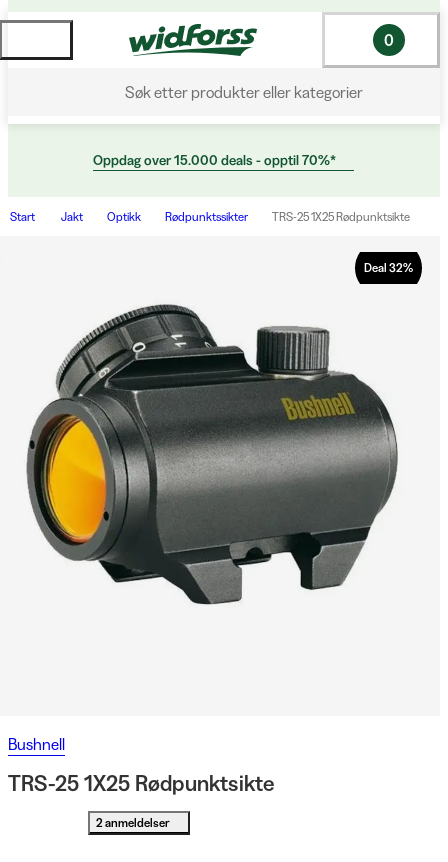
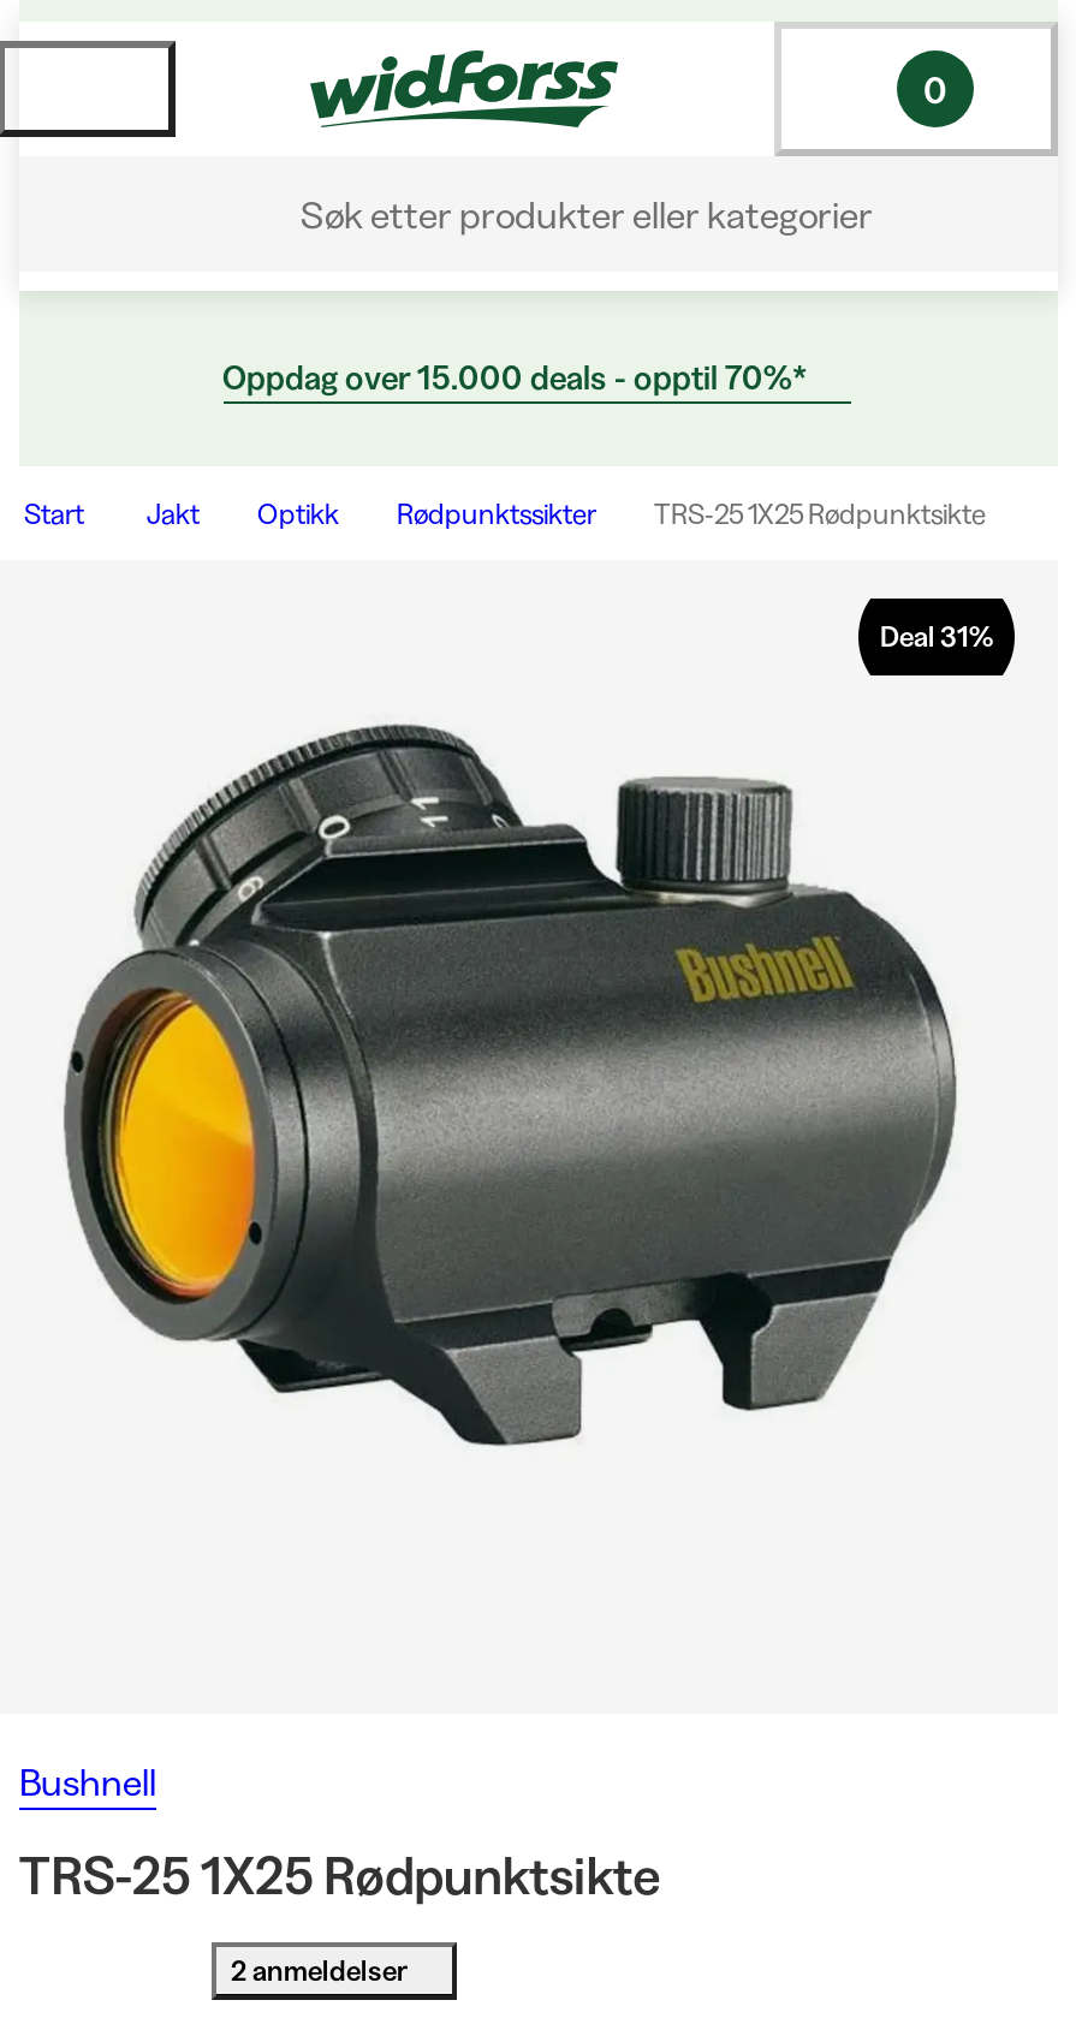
[364,260,413,275] Deal 32% -> [880,618,993,654] Deal 31%

